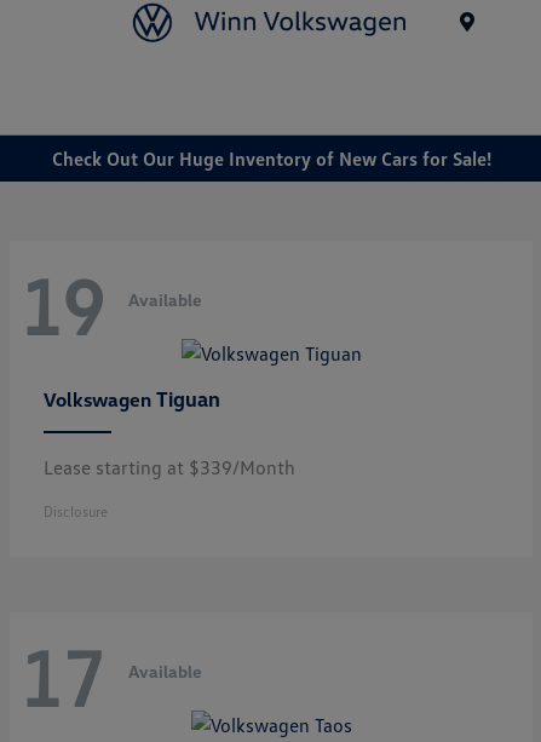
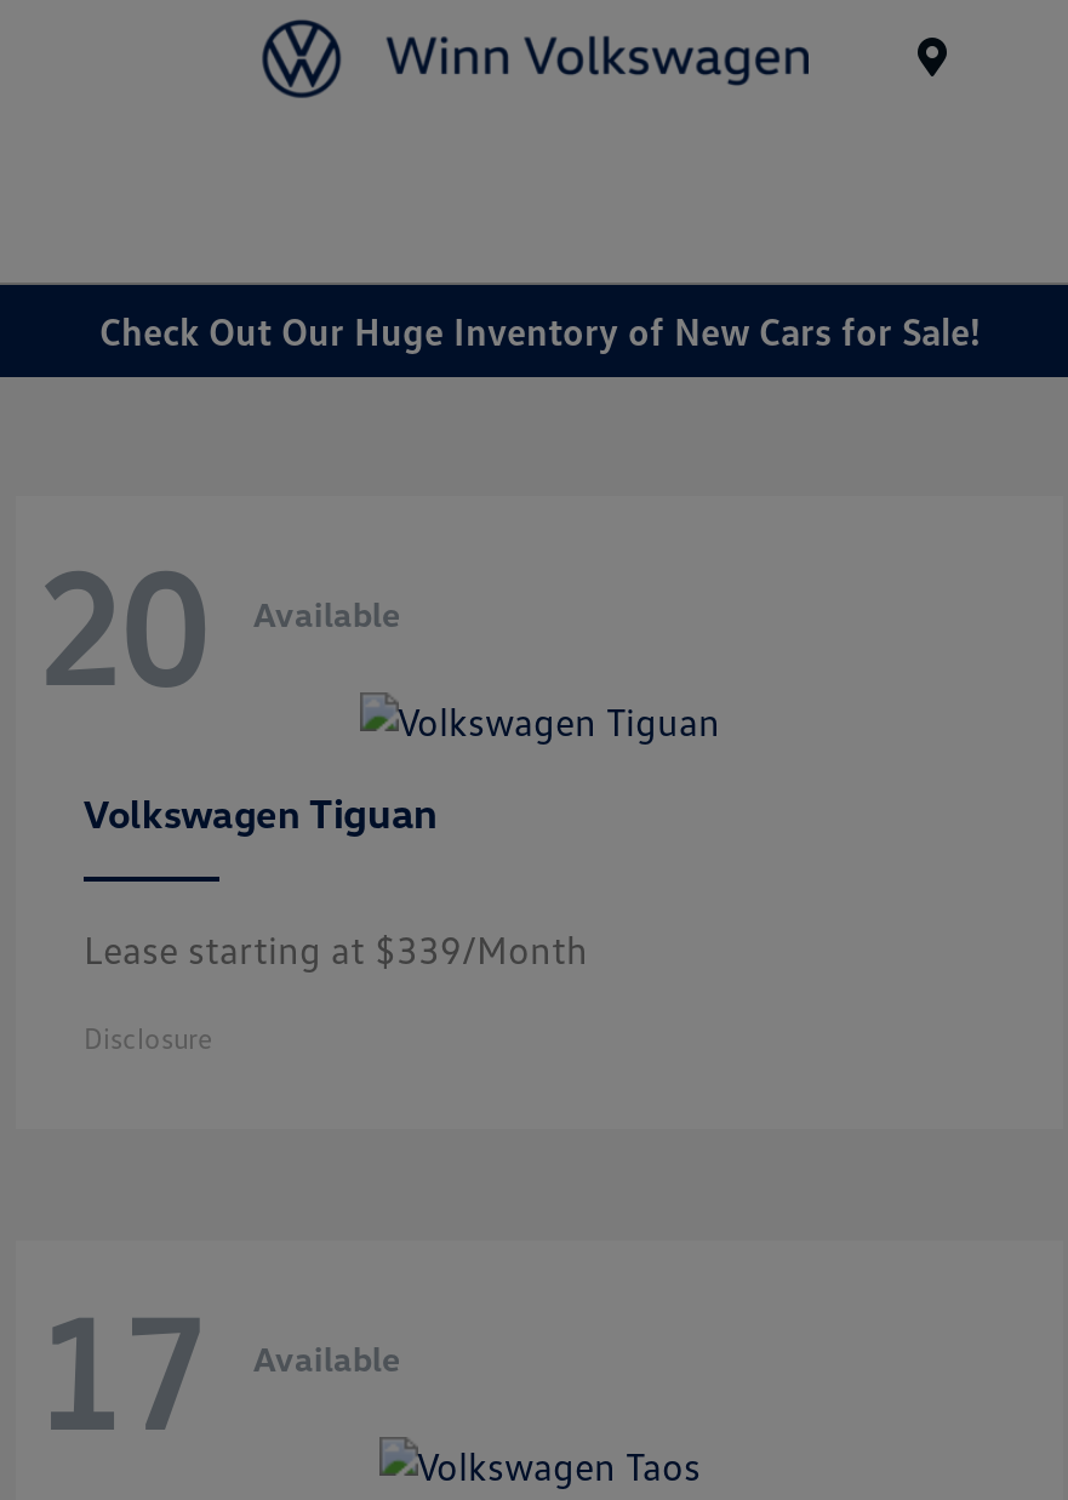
[19,257,202,352] 19 Available -> [35,529,401,718] 20 Available

